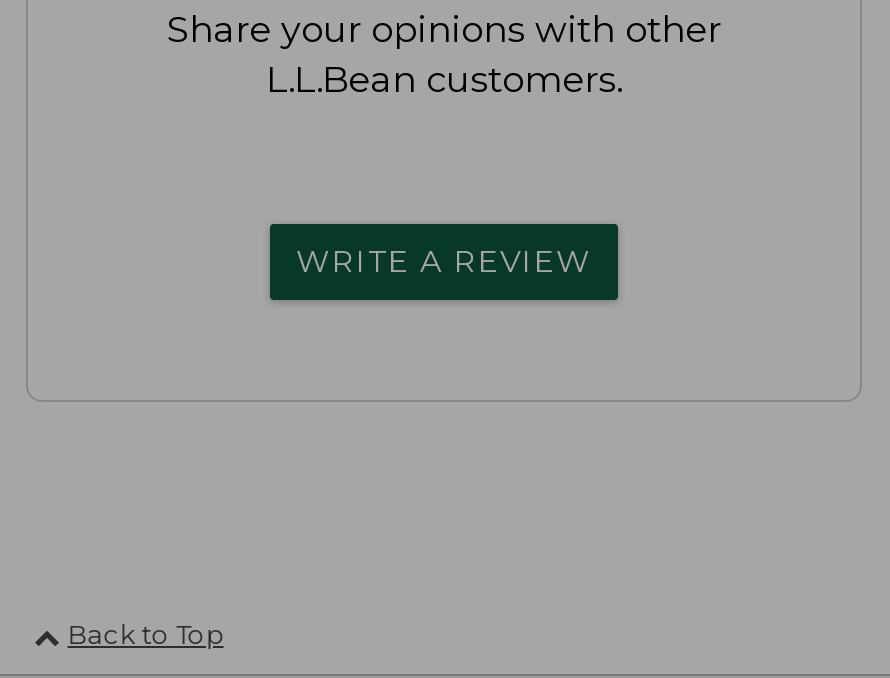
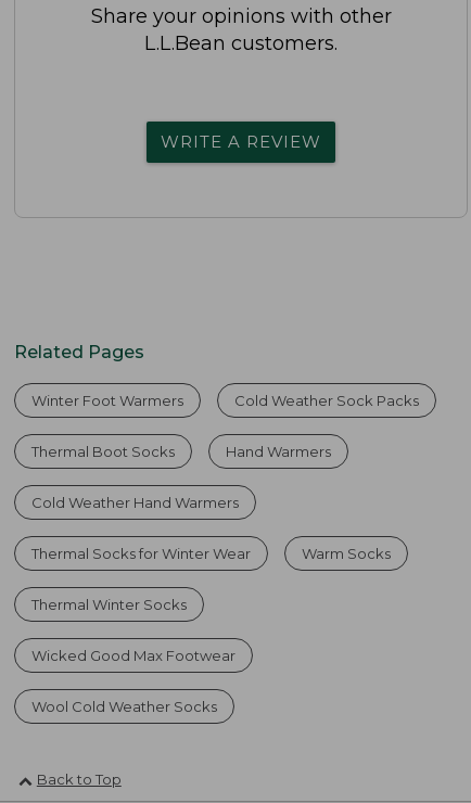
none -> [14,342,419,715] Related Pages | Winter Foot Warmers | Cold Weather Sock Packs | Thermal Boot Socks | Hand Warmers | Cold Weather Hand Warmers | Thermal Socks for Winter Wear | Warm Socks | Thermal Winter Socks | Wicked Good Max Footwear | Wool Cold Weather Socks

